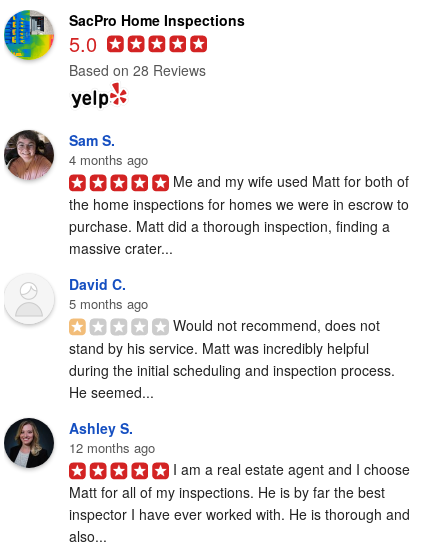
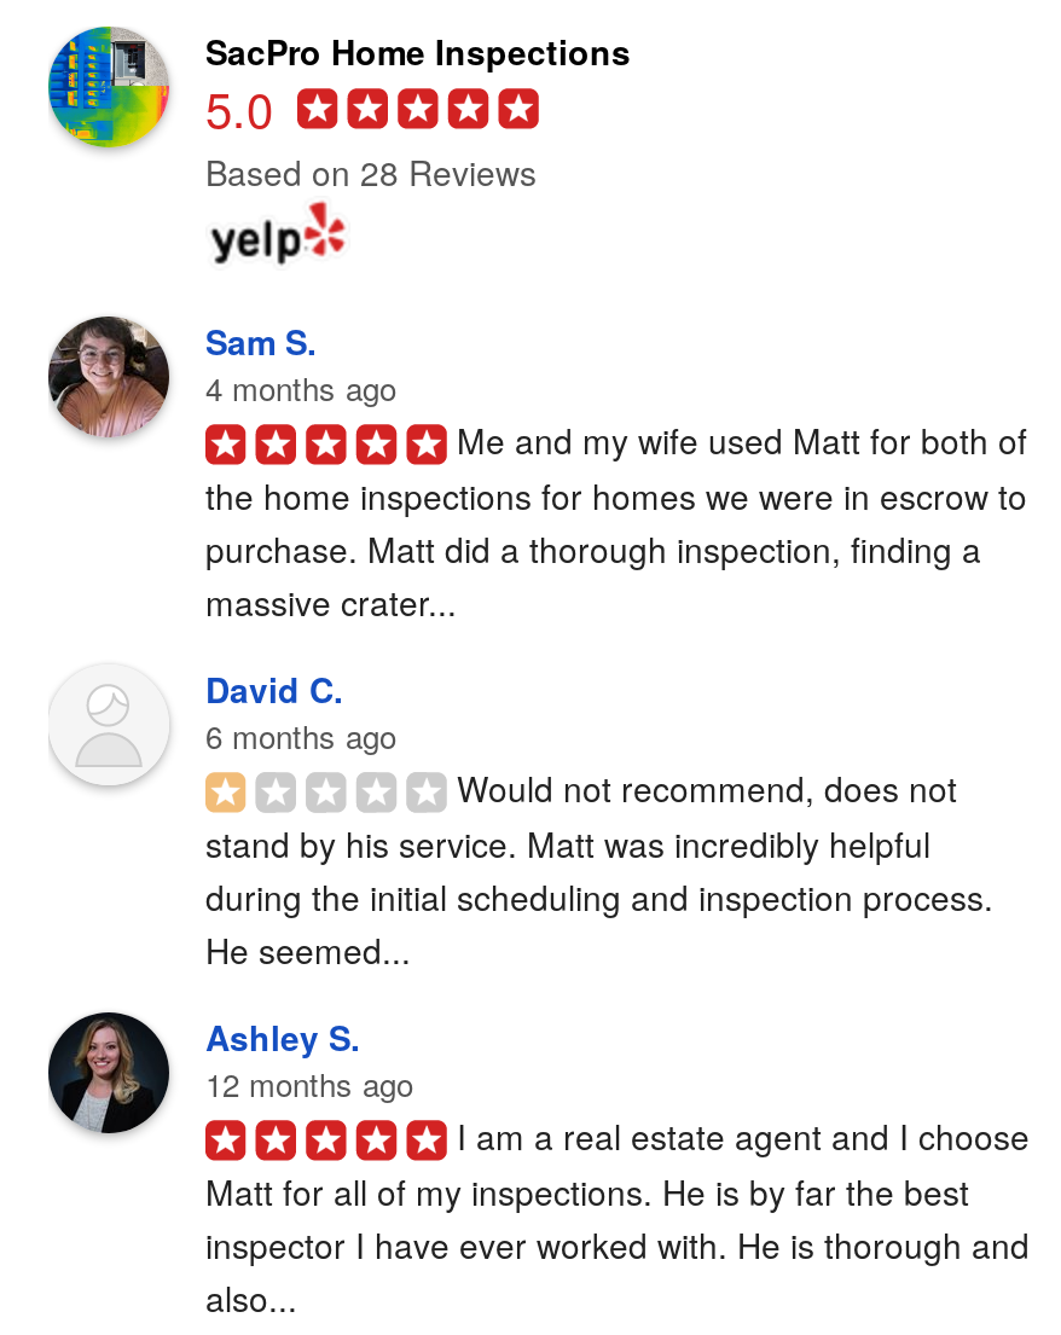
[69,294,148,313] 5 months ago -> [205,712,396,758] 6 months ago

